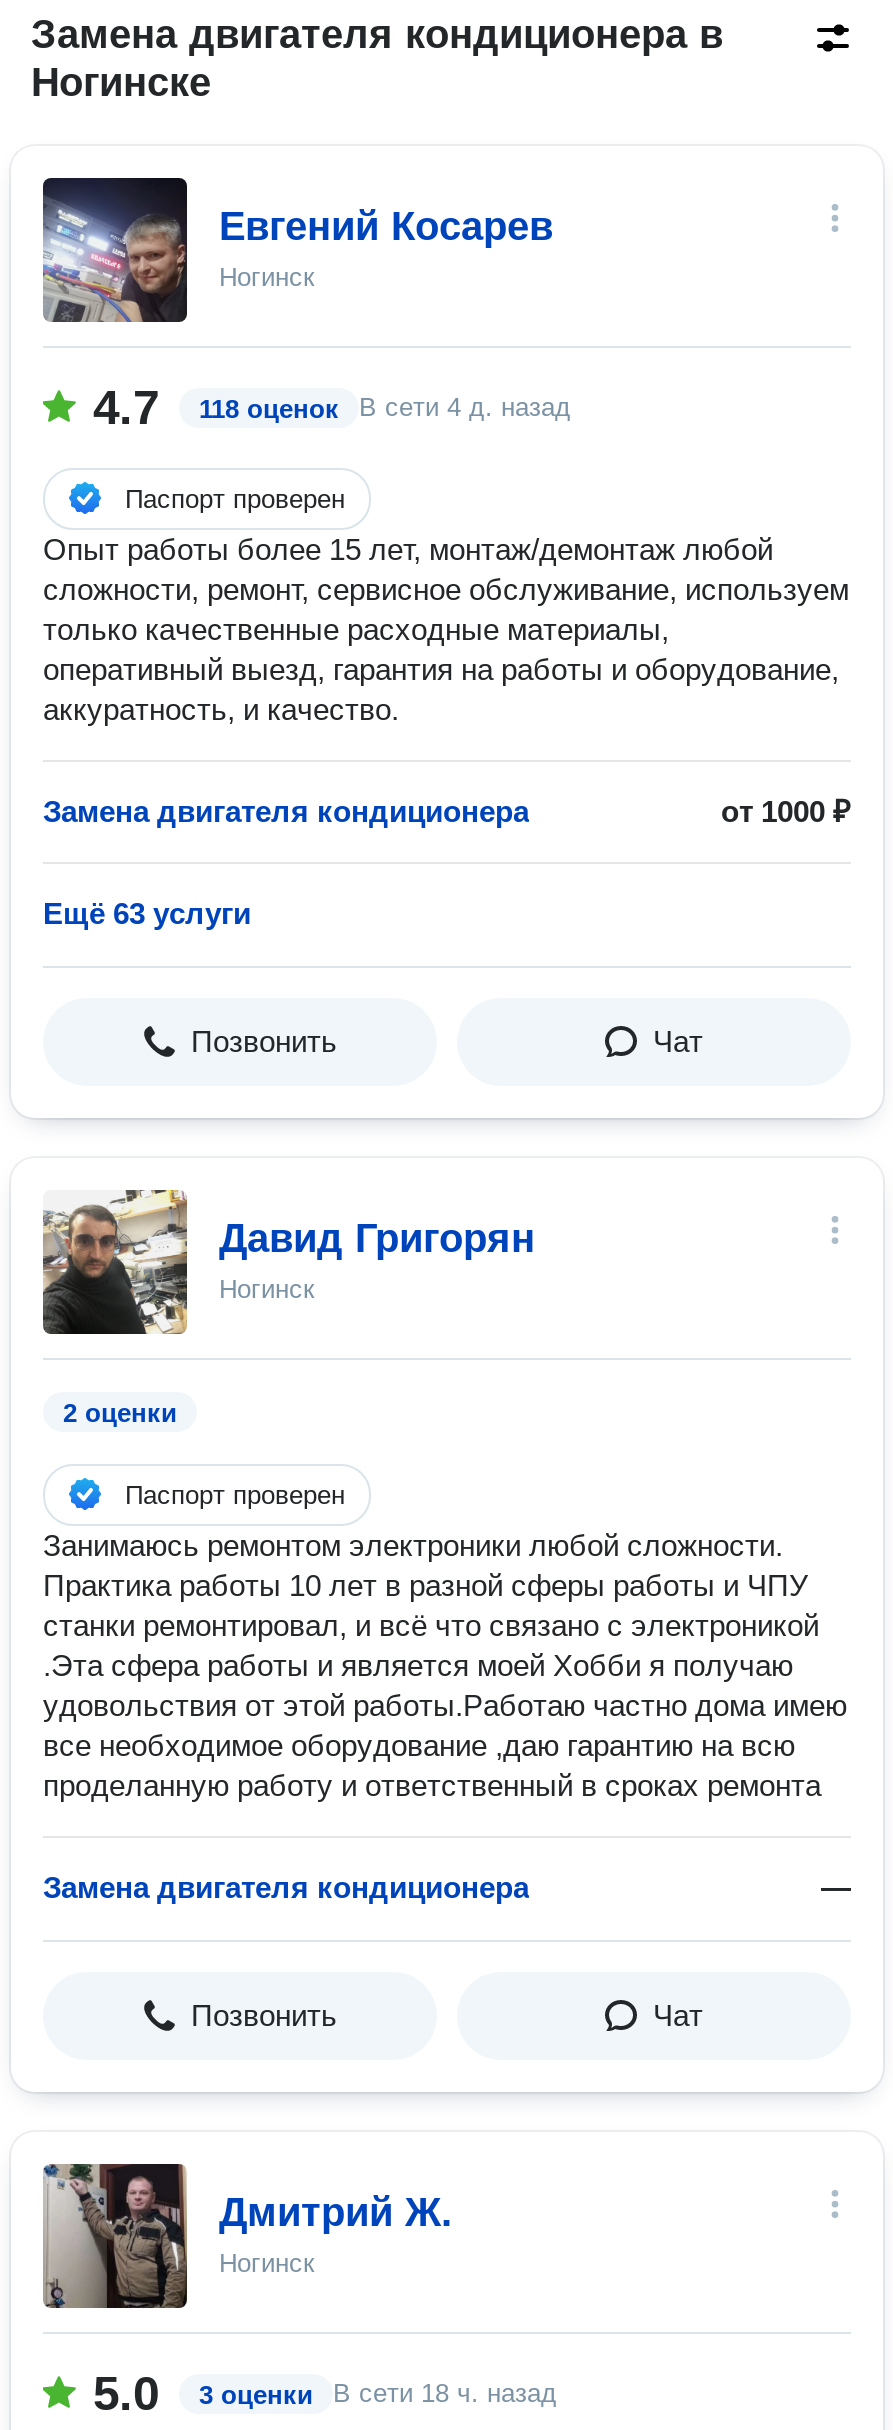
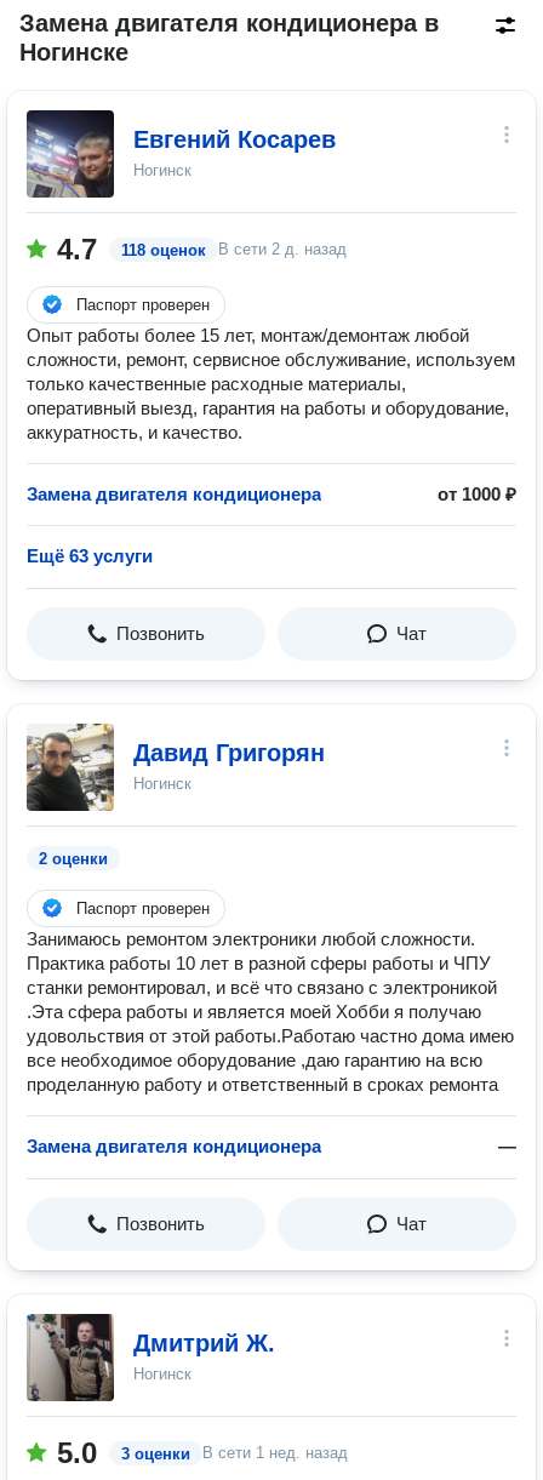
[93,380,571,434] 4.7 118 оценок В сети 4 д. назад -> [57,233,347,265] 4.7 118 оценок В сети 2 д. назад
[333,2378,557,2408] В сети 18 ч. назад -> [202,1444,348,1462] В сети 1 нед. назад

